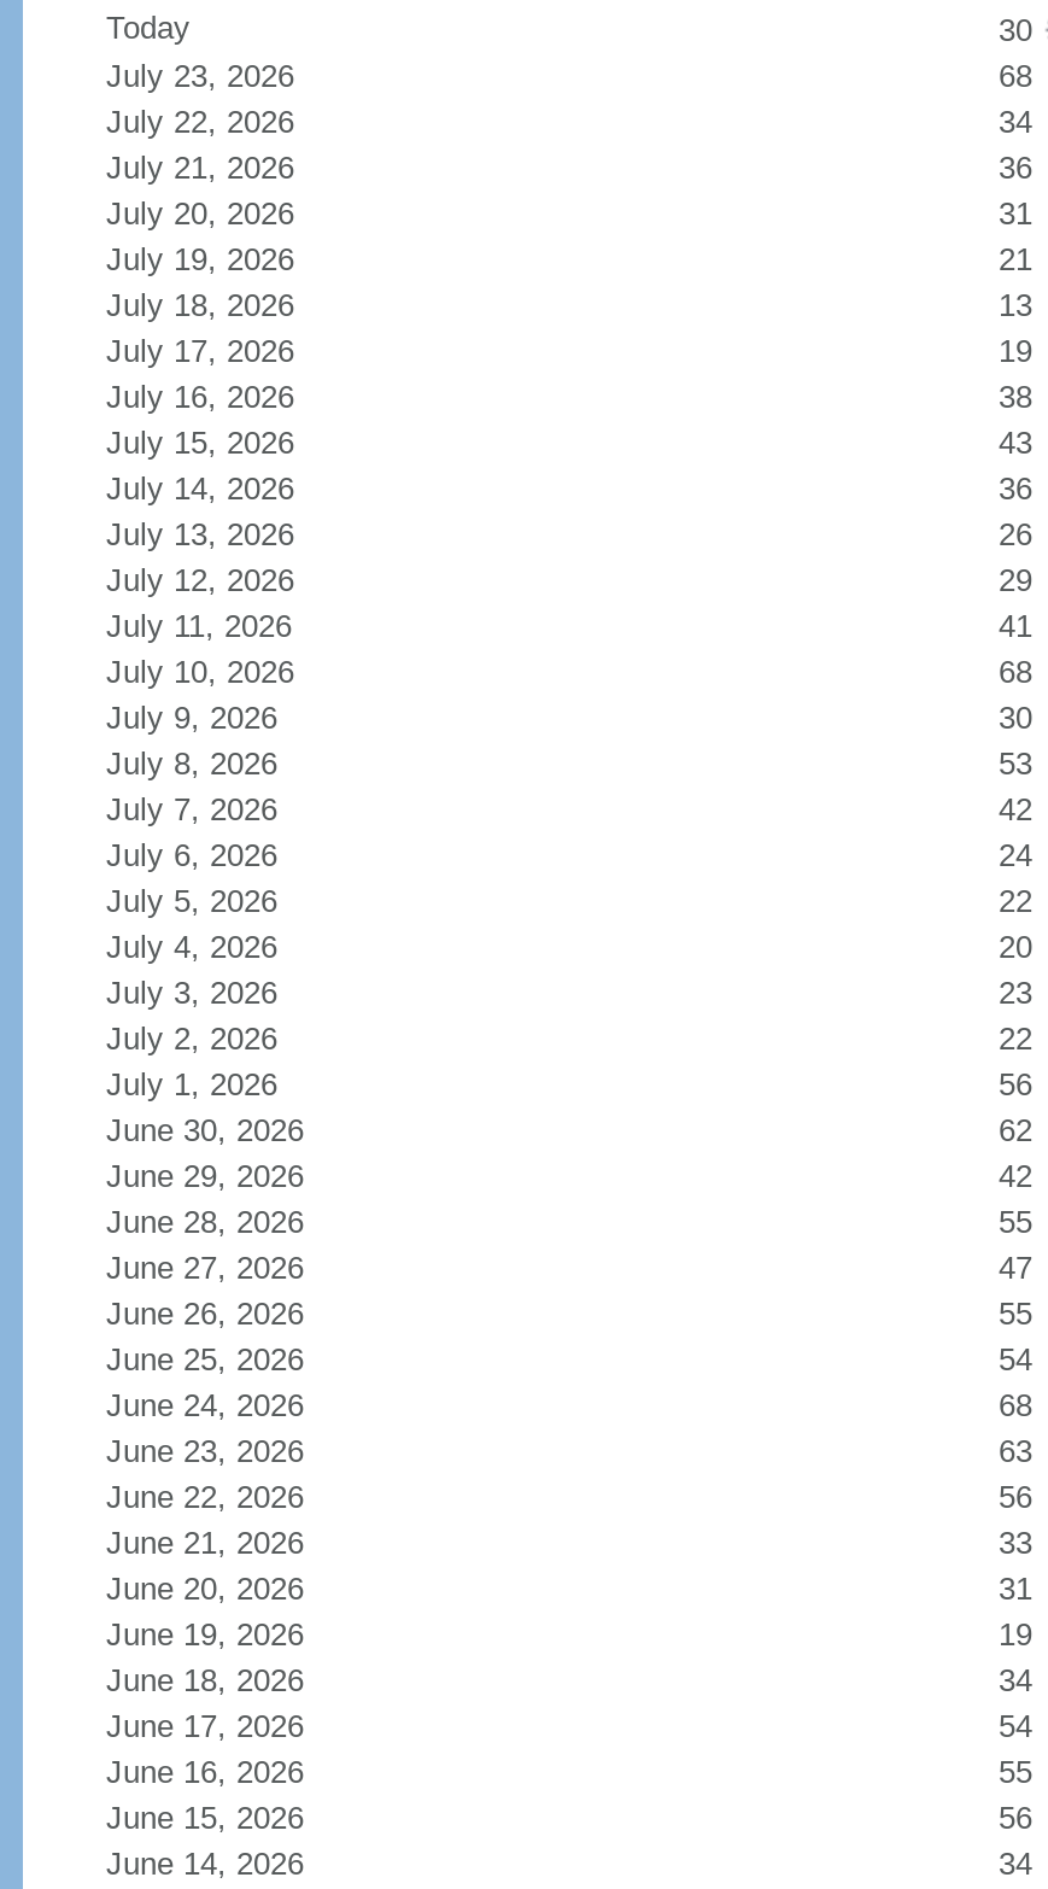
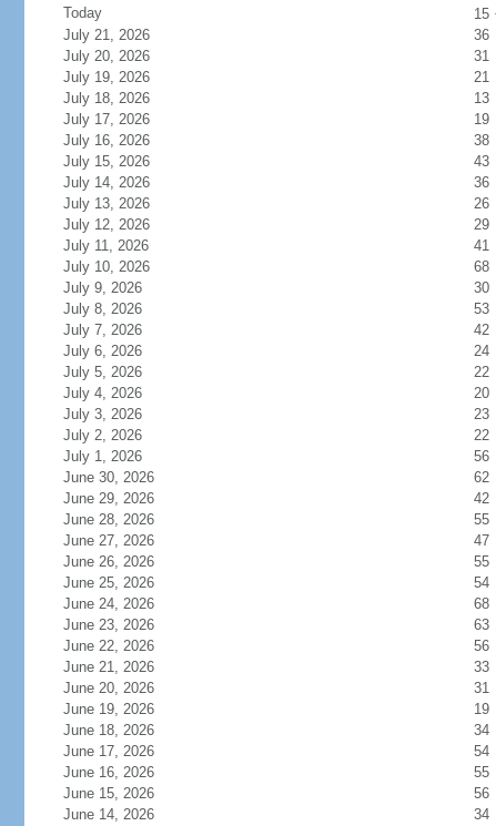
[106,12,1042,140] 30 | July 23, 2026 | 68 | July 22, 2026 | 34 -> [473,6,493,22] 15

